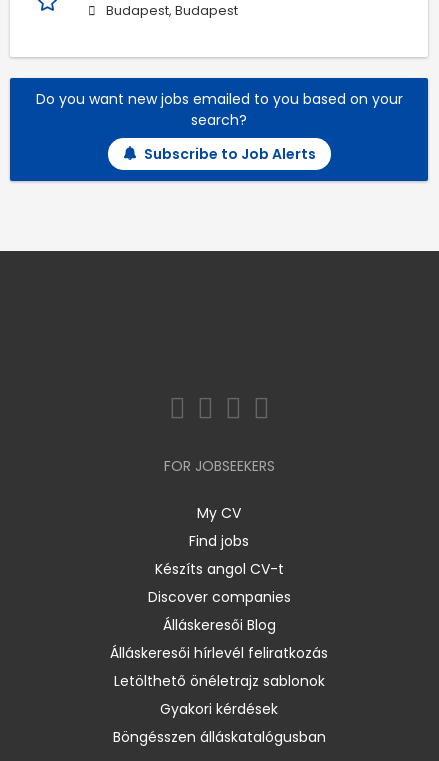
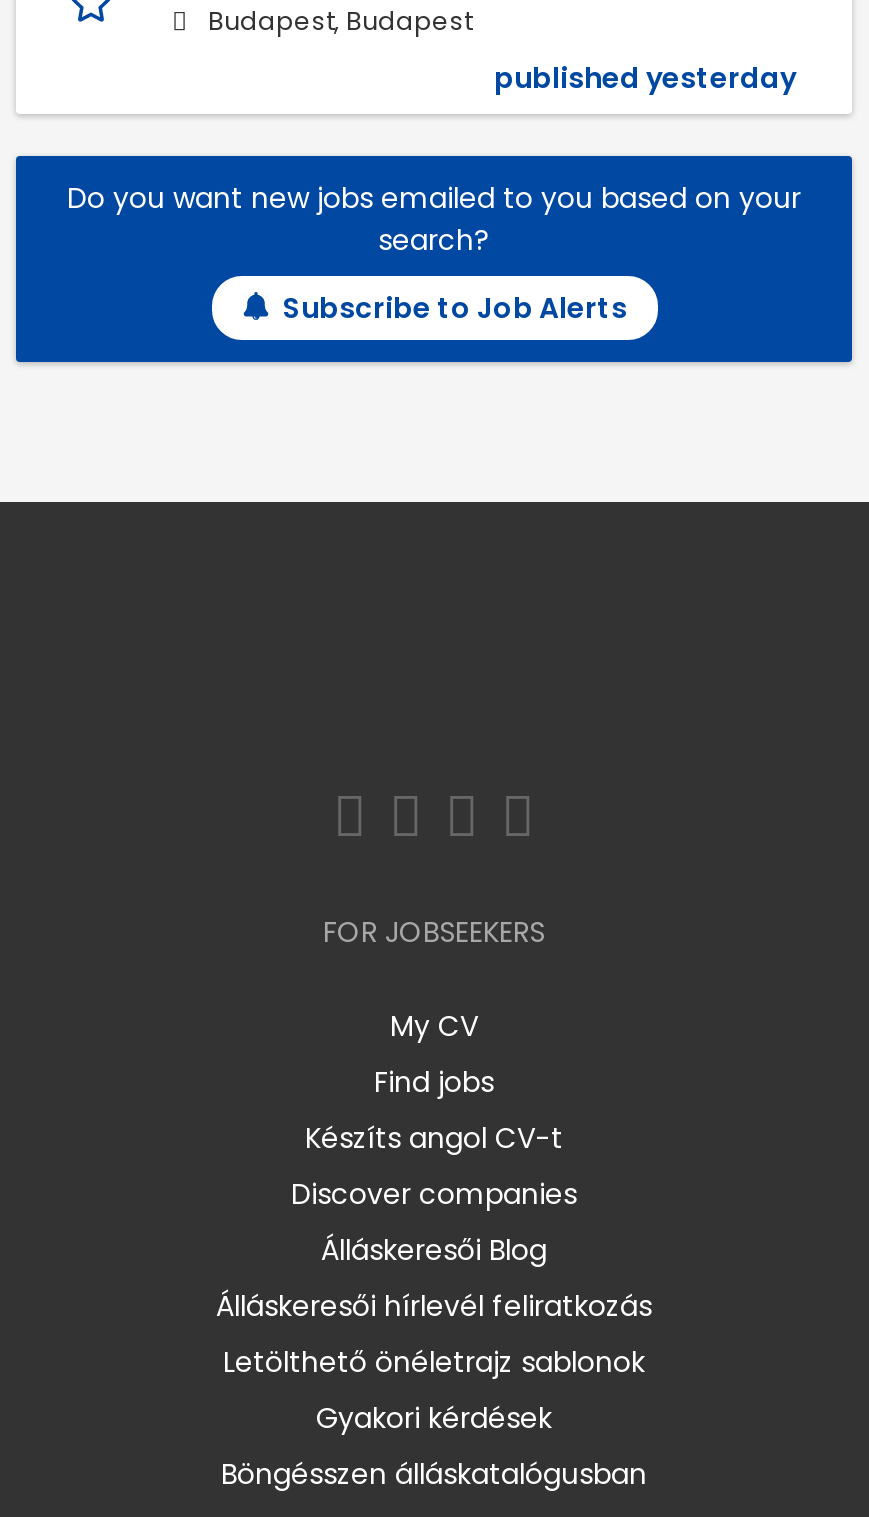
none -> [494,59,796,99] published yesterday

